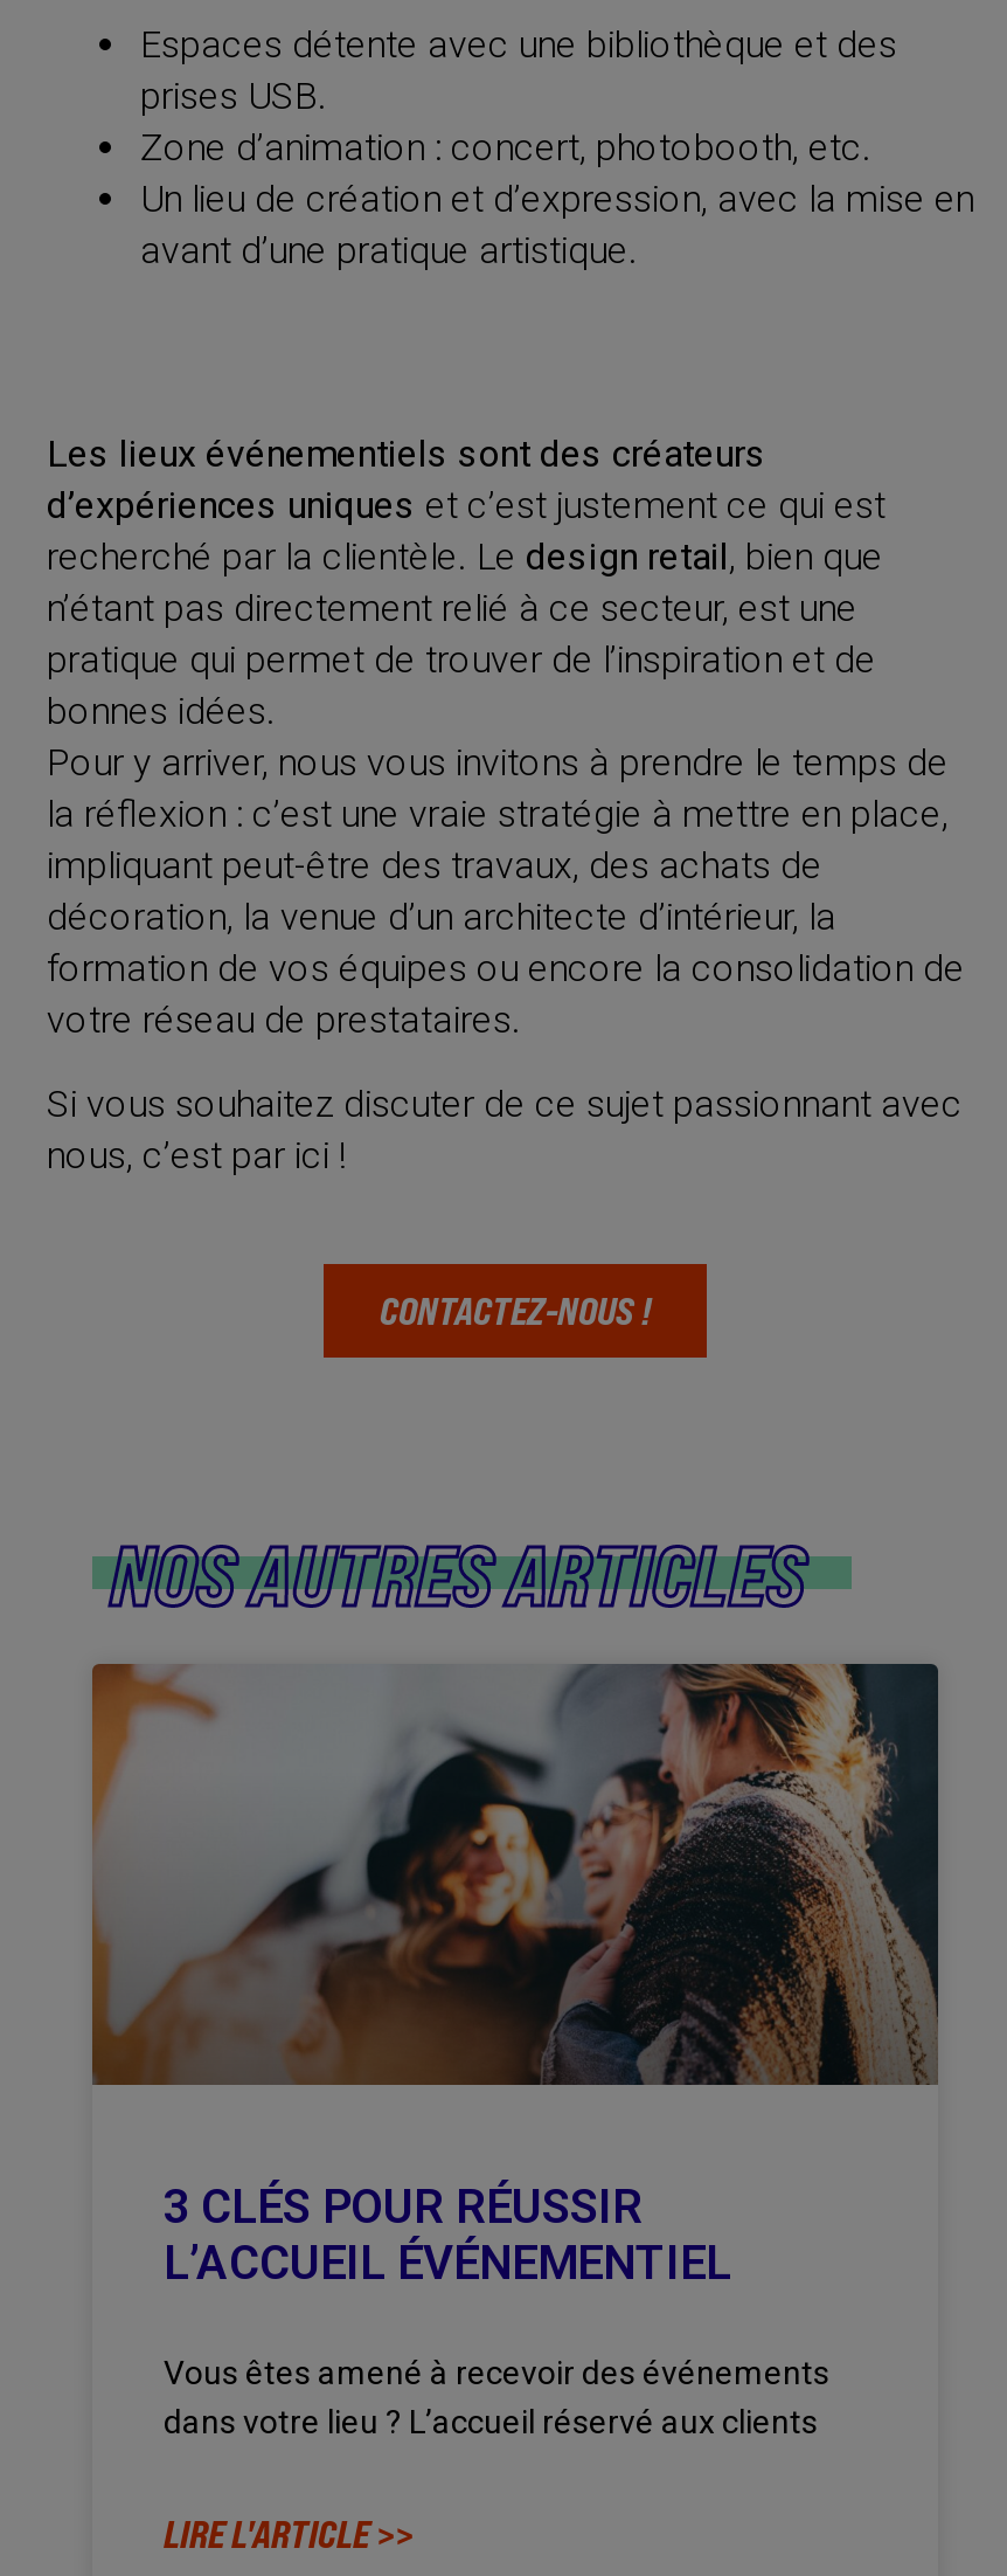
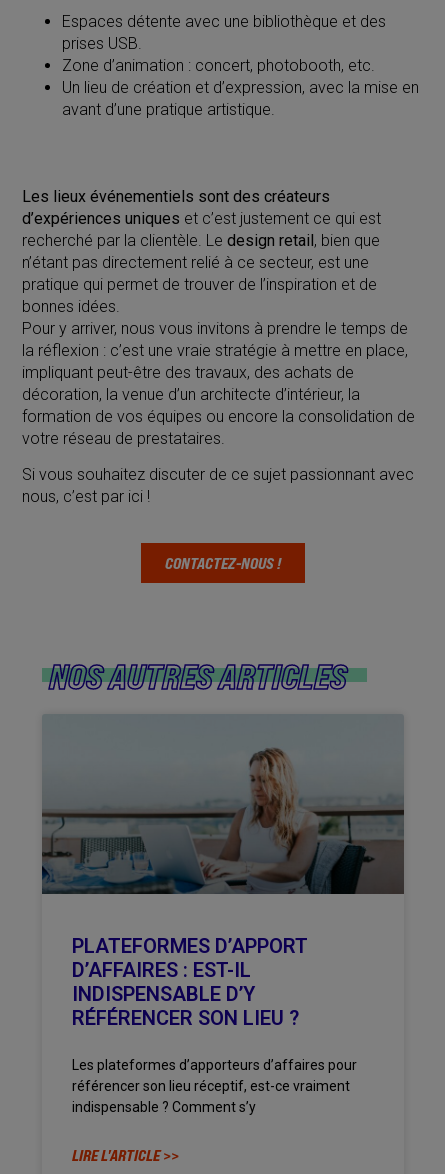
[90,1662,940,2291] [image] | 3 CLÉS POUR RÉUSSIR | L’ACCUEIL ÉVÉNEMENTIEL -> [41,714,405,1030] [image] | PLATEFORMES D’APPORT | D’AFFAIRES : EST-IL | INDISPENSABLE D’Y | RÉFÉRENCER SON LIEU ?
[163,2354,829,2441] Vous êtes amené à recevoir des événements | dans votre lieu ? L’accueil réservé aux clients -> [72,1057,357,1115] Les plateformes d’apporteurs d’affaires pour | référencer son lieu réceptif, est-ce vraiment | indispensable ? Comment s’y

